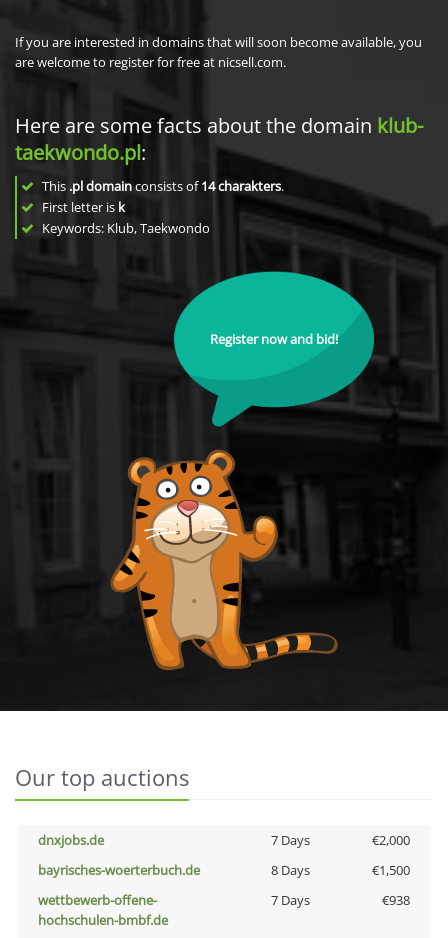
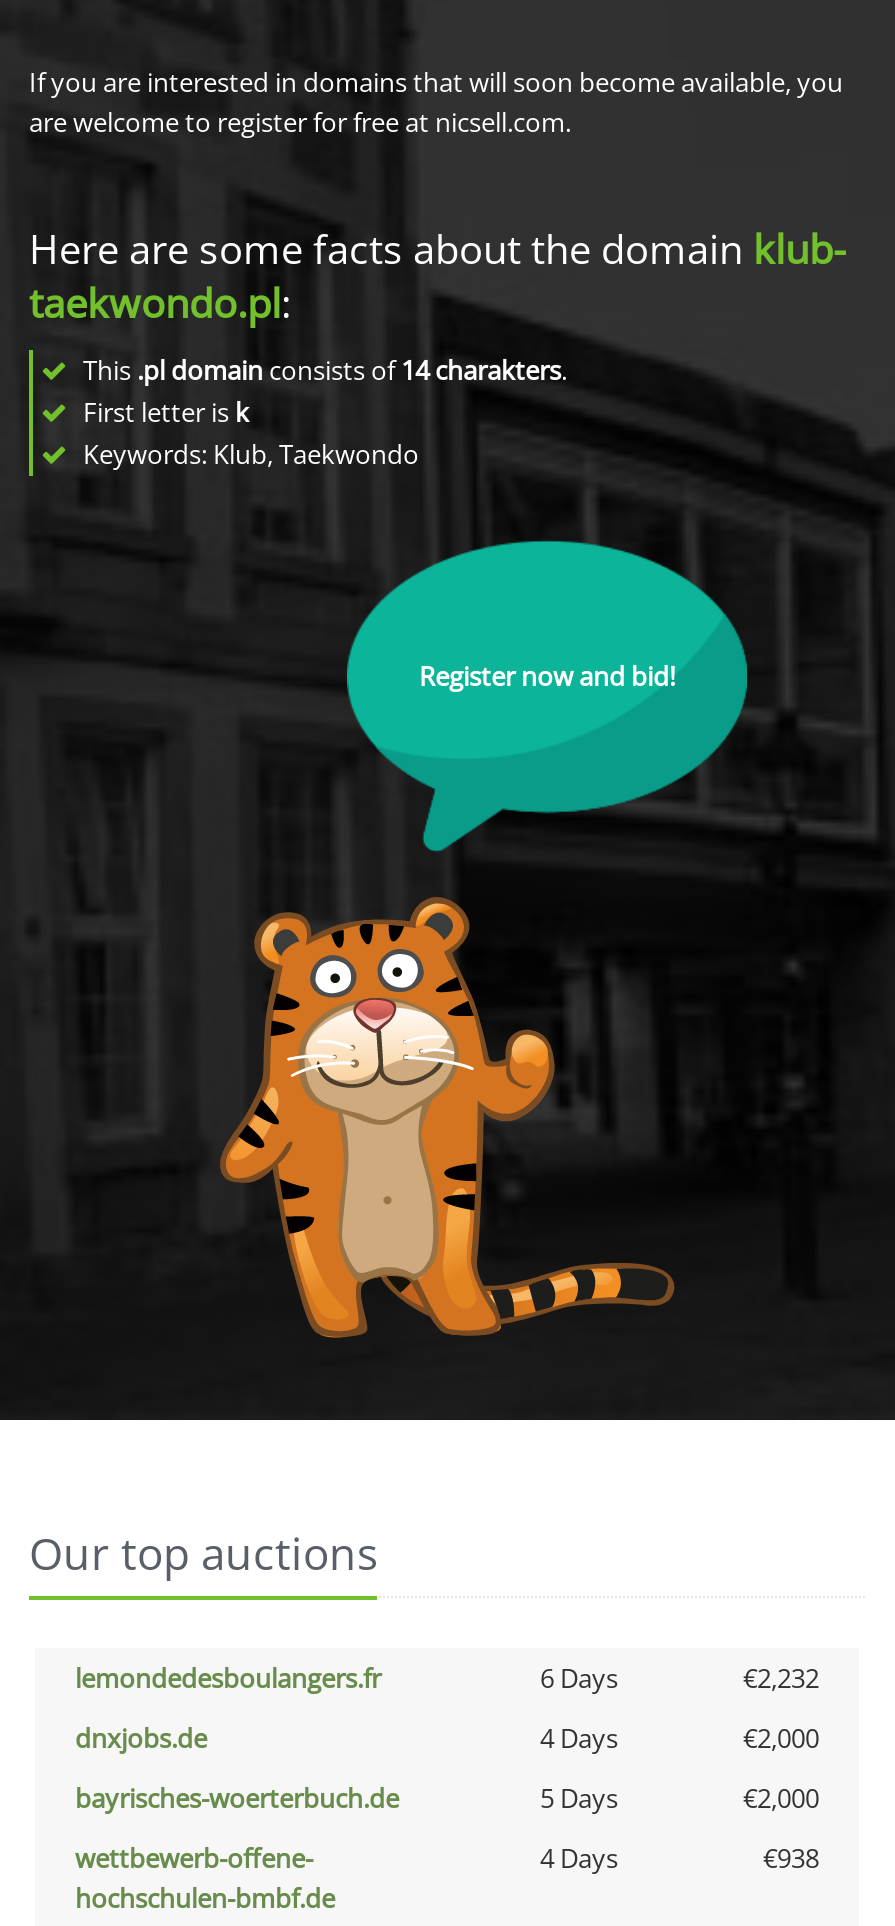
none -> [75,1660,819,1696] lemondedesboulangers.fr | 6 Days | €2,232
[270,831,309,849] 7 Days -> [540,1720,618,1756] 4 Days
[270,861,309,879] 8 Days -> [540,1780,618,1816] 5 Days
[372,861,410,879] €1,500 -> [743,1780,819,1816] €2,000
[270,891,309,909] 7 Days -> [540,1840,618,1876] 4 Days

